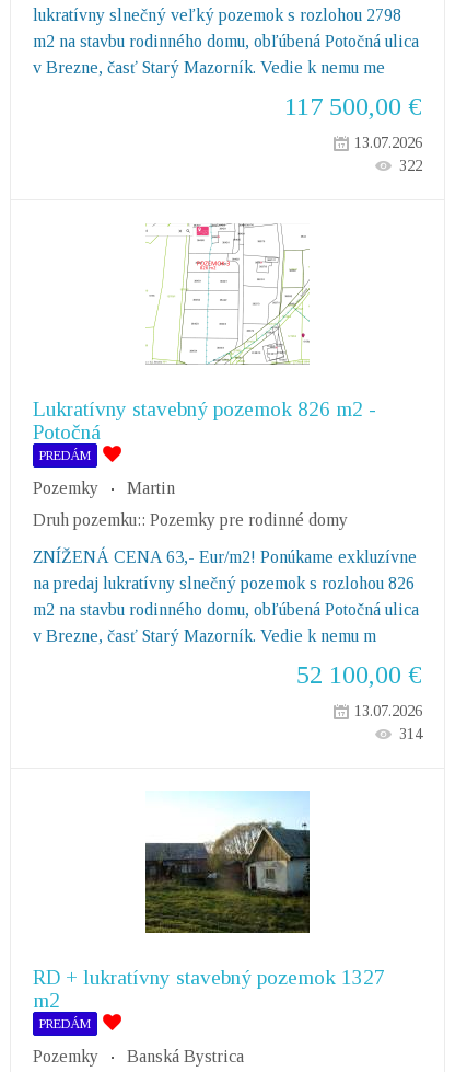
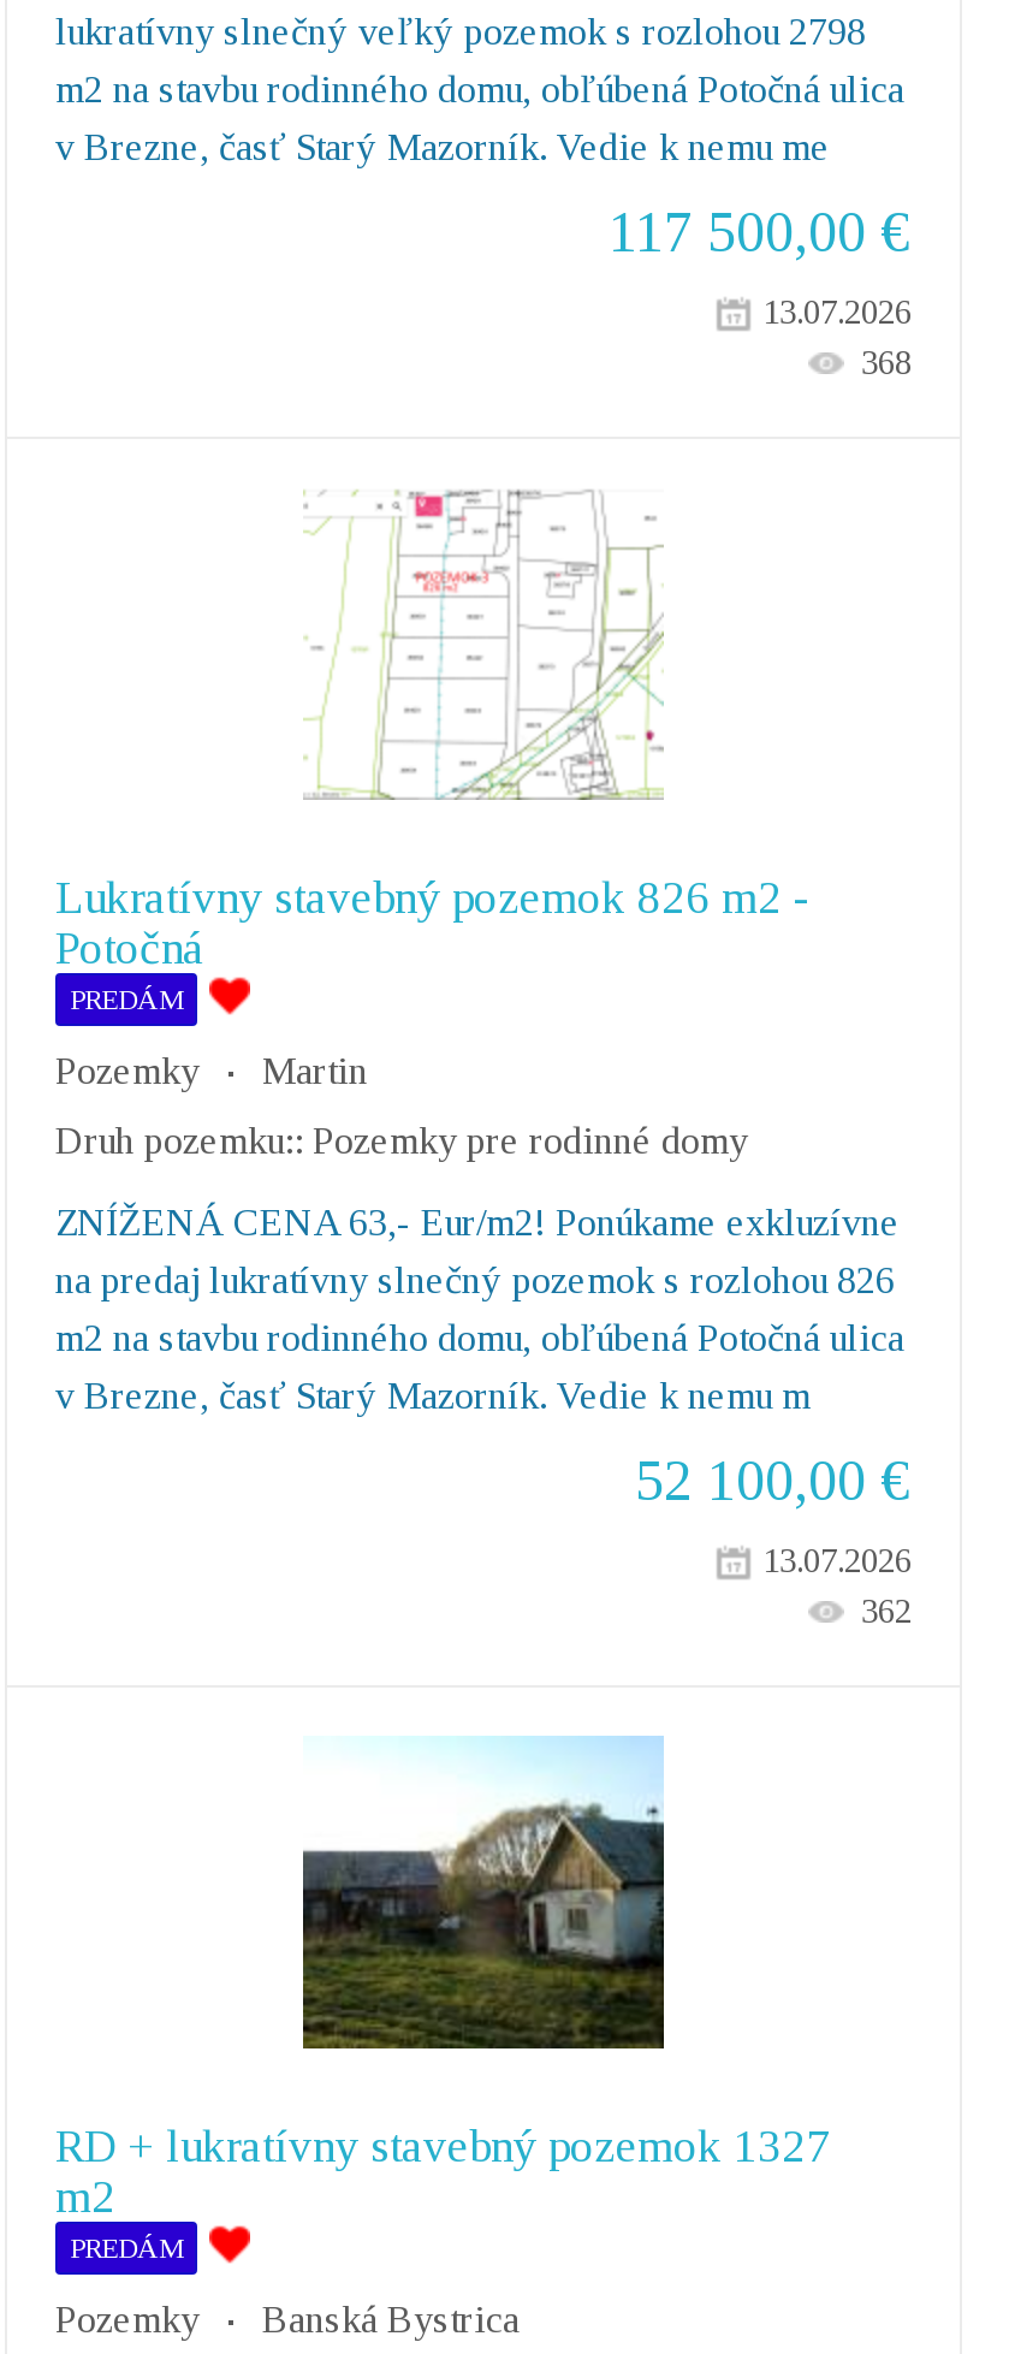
[399,157,422,174] 322 -> [861,343,912,381] 368
[399,725,422,742] 314 -> [861,1591,912,1630] 362

